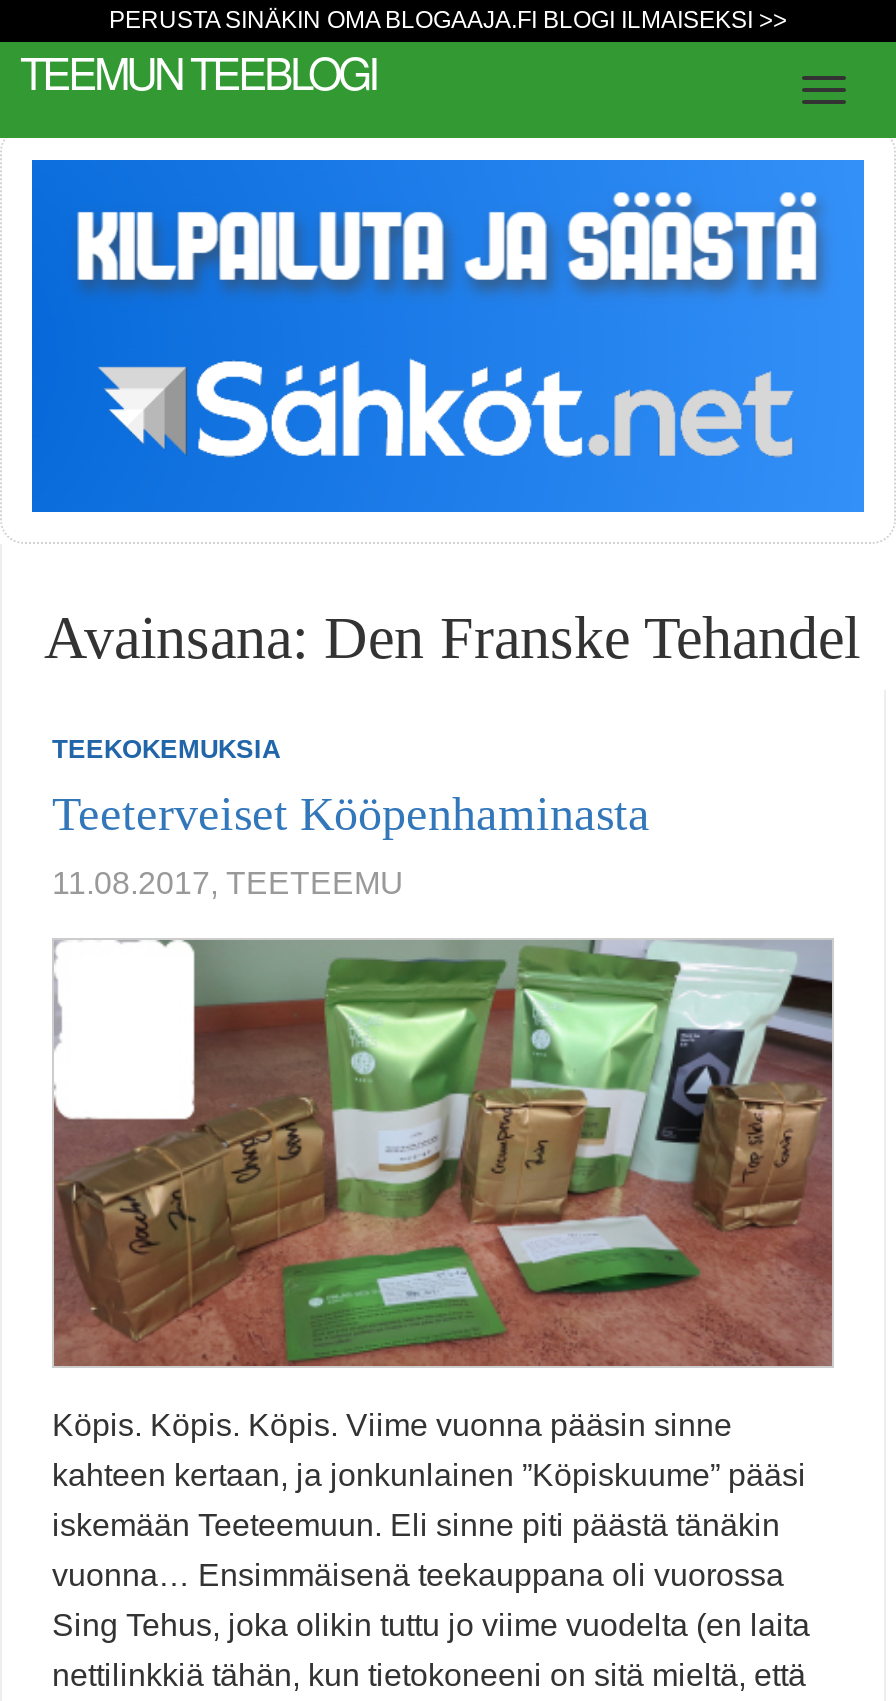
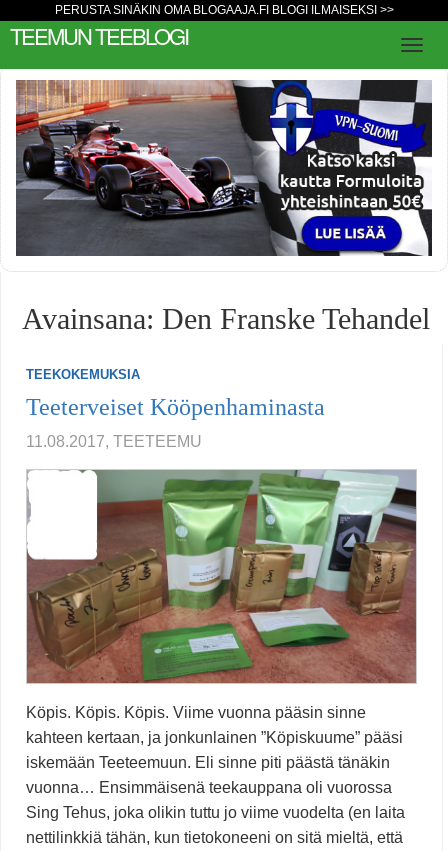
[30,158,866,514] [image] -> [15,79,433,257] [image]

